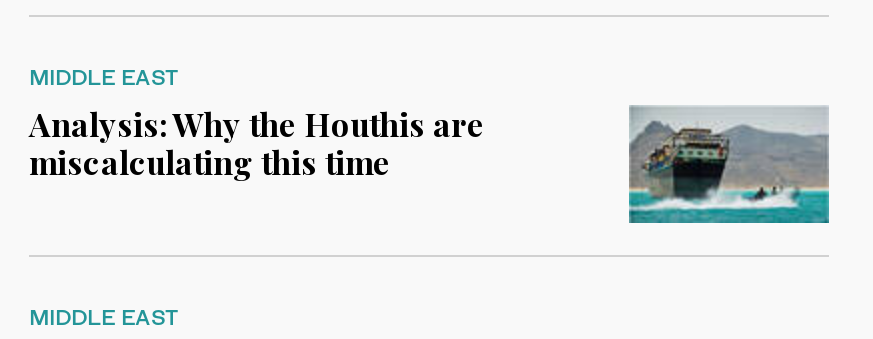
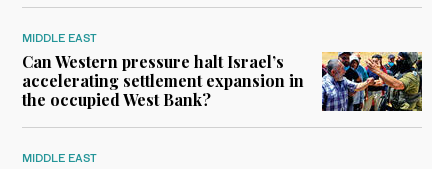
[29,103,485,183] Analysis: Why the Houthis are | miscalculating this time -> [22,51,304,110] Can Western pressure halt Israel’s | accelerating settlement expansion in | the occupied West Bank?
[627,105,831,225] [image] -> [321,51,423,112] [image]

